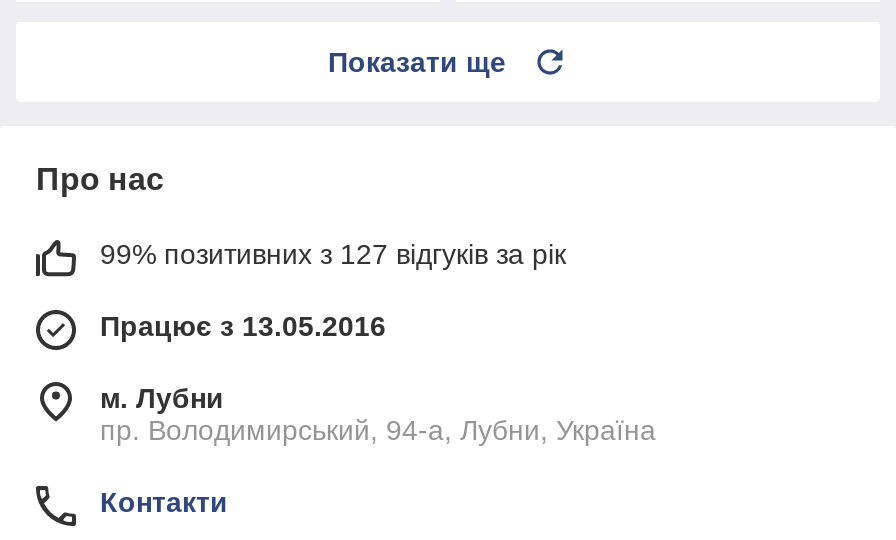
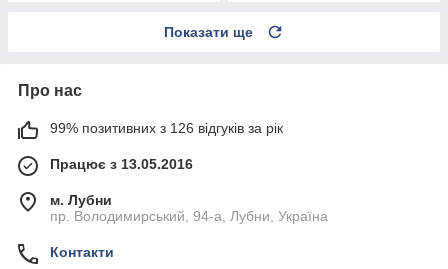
[100,238,566,270] 99% позитивних з 127 відгуків за рік -> [50,120,283,136] 99% позитивних з 126 відгуків за рік

